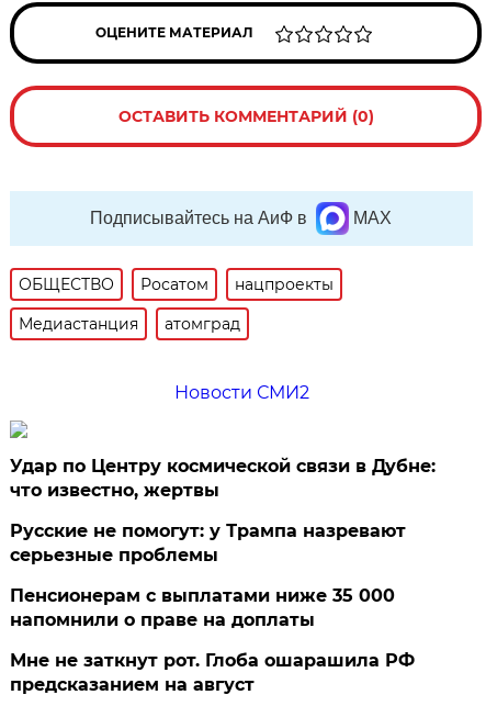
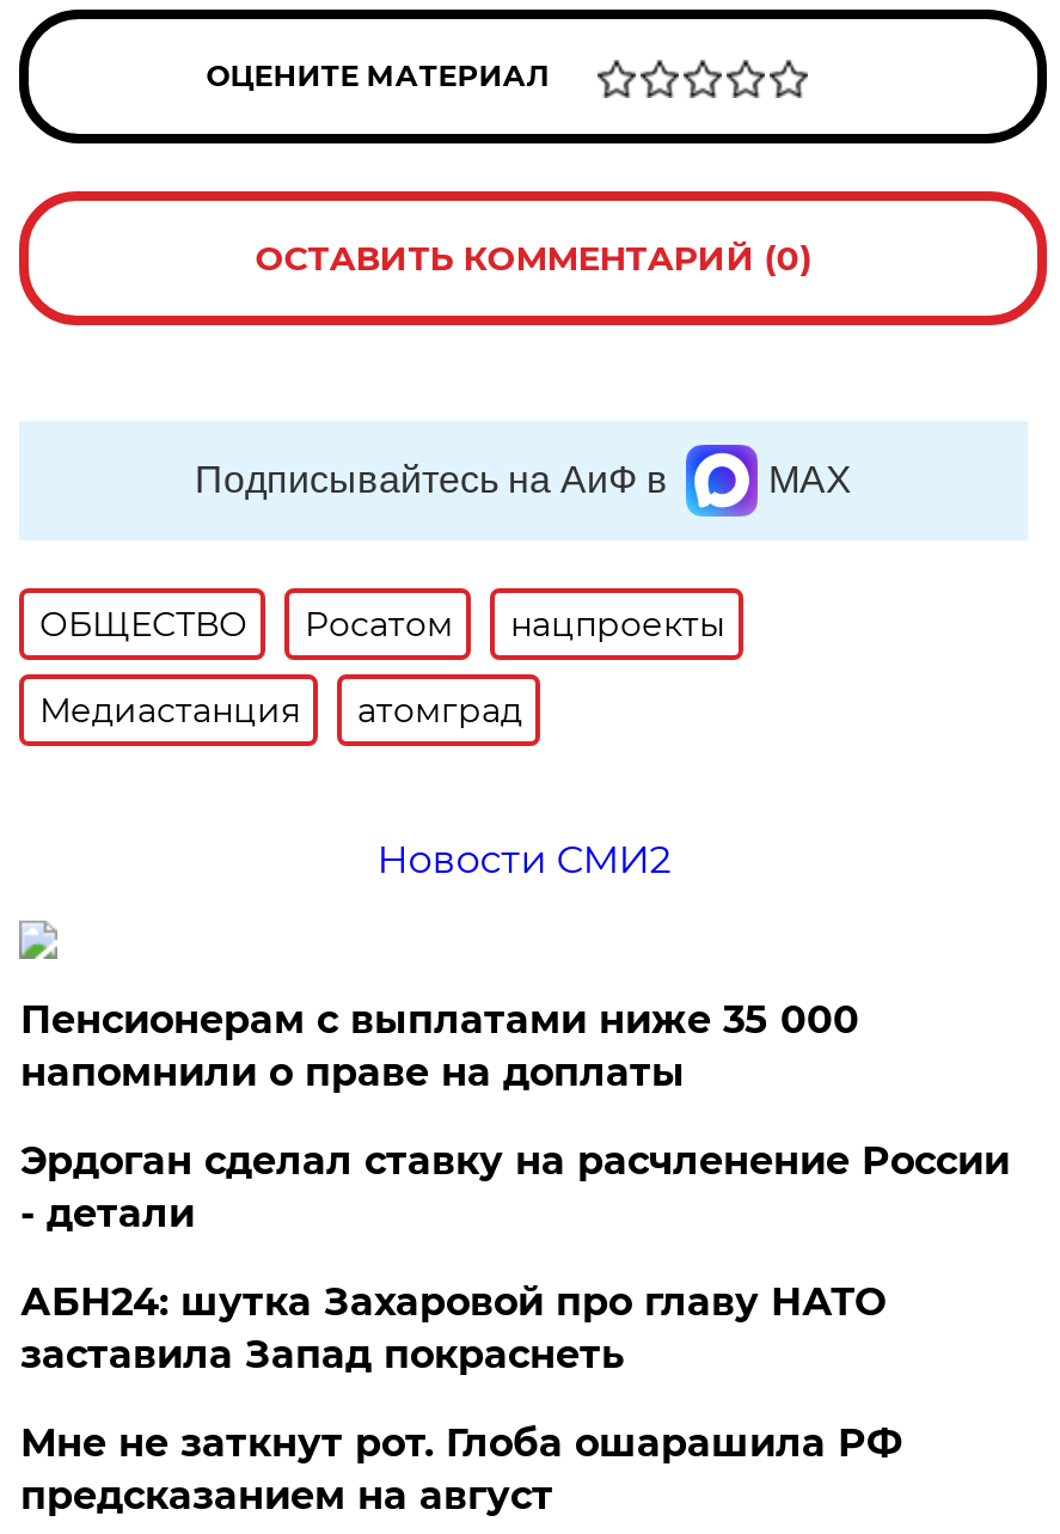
[10,456,436,565] Удар по Центру космической связи в Дубне: | что известно, жертвы | Русские не помогут: у Трампа назревают | серьезные проблемы -> none
moved [10,585,395,630] -> [20,997,859,1095]: Пенсионерам с выплатами ниже 35 000 | напомнили о праве на доплаты
none -> [20,1138,1010,1377] Эрдоган сделал ставку на расчленение России | - детали | АБН24: шутка Захаровой про главу НАТО | заставила Запад покраснеть

